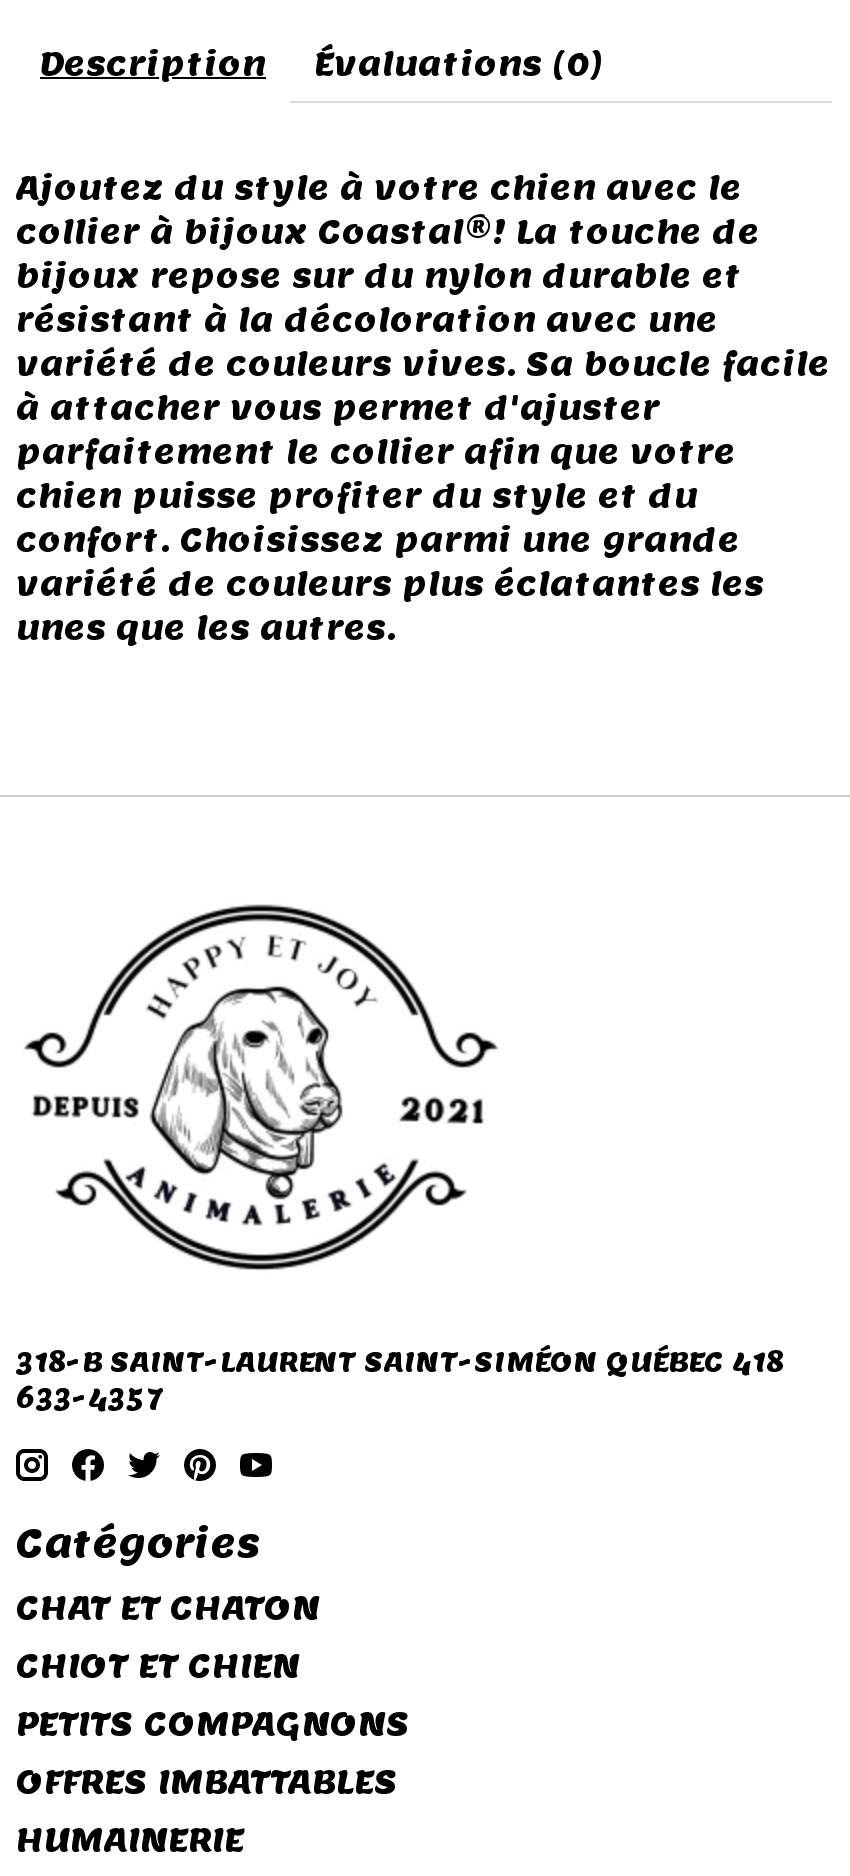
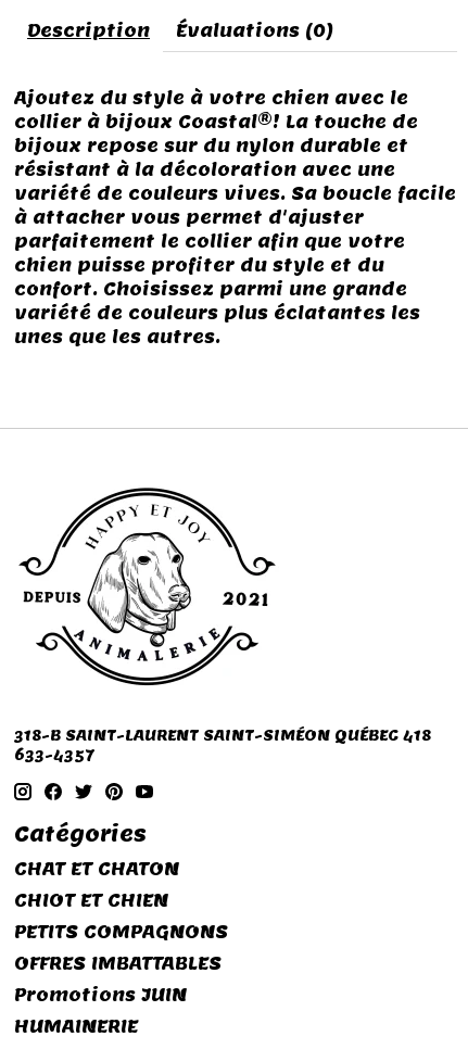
none -> [14,983,187,1006] Promotions JUIN

